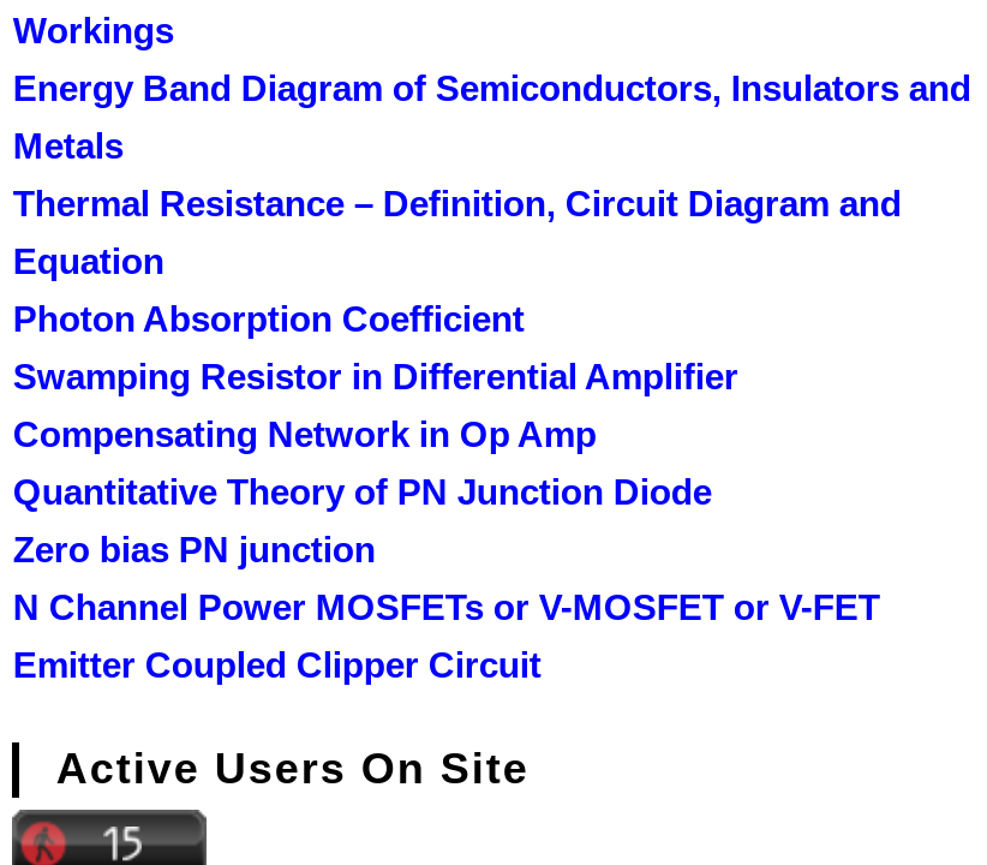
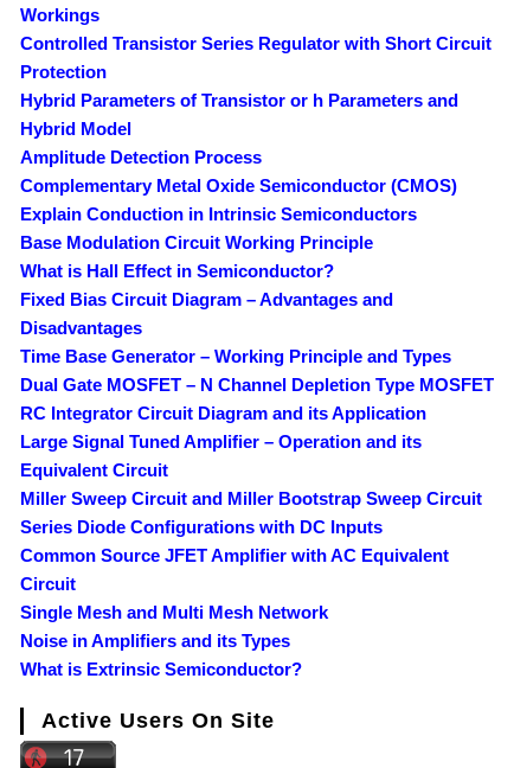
[13,67,971,685] Energy Band Diagram of Semiconductors, Insulators and | Metals | Thermal Resistance – Definition, Circuit Diagram and | Equation | Photon Absorption Coefficient | Swamping Resistor in Differential Amplifier | Compensating Network in Op Amp | Quantitative Theory of PN Junction Diode | Zero bias PN junction | N Channel Power MOSFETs or V-MOSFET or V-FET | Emitter Coupled Clipper Circuit -> [21,33,494,679] Controlled Transistor Series Regulator with Short Circuit | Protection | Hybrid Parameters of Transistor or h Parameters and | Hybrid Model | Amplitude Detection Process | Complementary Metal Oxide Semiconductor (CMOS) | Explain Conduction in Intrinsic Semiconductors | Base Modulation Circuit Working Principle | What is Hall Effect in Semiconductor? | Fixed Bias Circuit Diagram – Advantages and | Disadvantages | Time Base Generator – Working Principle and Types | Dual Gate MOSFET – N Channel Depletion Type MOSFET | RC Integrator Circuit Diagram and its Application | Large Signal Tuned Amplifier – Operation and its | Equivalent Circuit | Miller Sweep Circuit and Miller Bootstrap Sweep Circuit | Series Diode Configurations with DC Inputs | Common Source JFET Amplifier with AC Equivalent | Circuit | Single Mesh and Multi Mesh Network | Noise in Amplifiers and its Types | What is Extrinsic Semiconductor?

